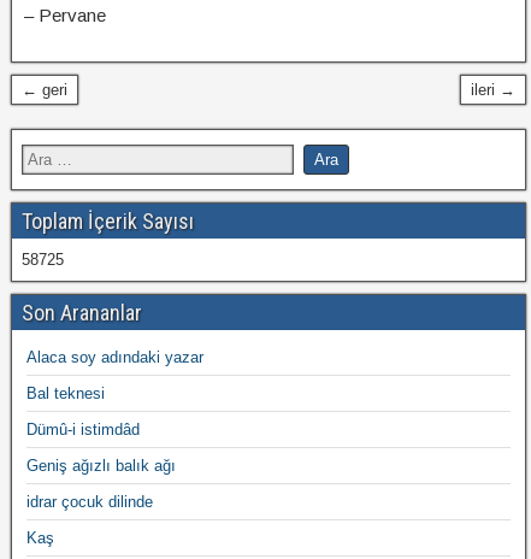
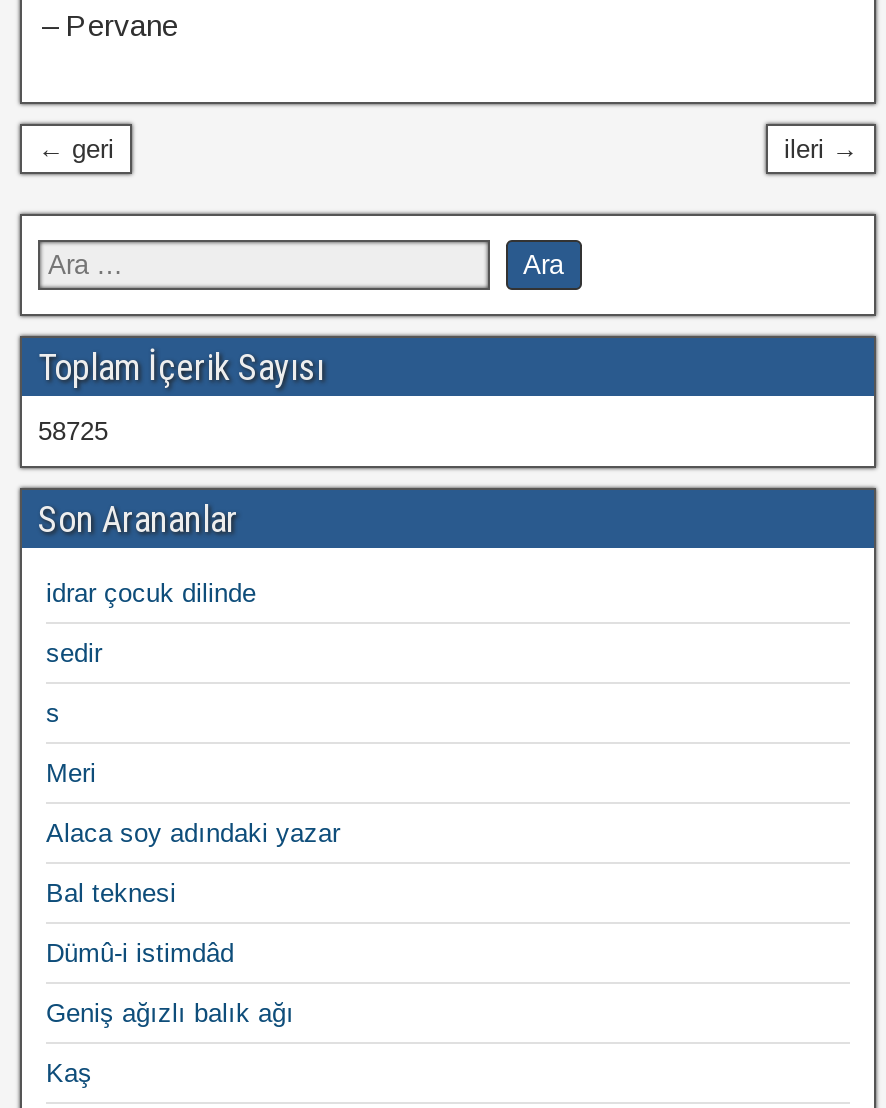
none -> [46,638,102,788] sedir | s | Meri
moved [26,348,203,475] -> [46,818,340,1028]: Alaca soy adındaki yazar | Bal teknesi | Dümû-i istimdâd | Geniş ağızlı balık ağı
moved [26,493,153,511] -> [46,578,256,608]: idrar çocuk dilinde

